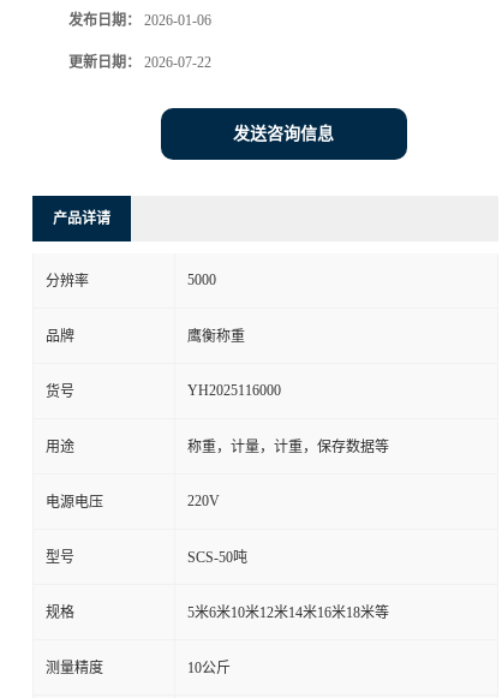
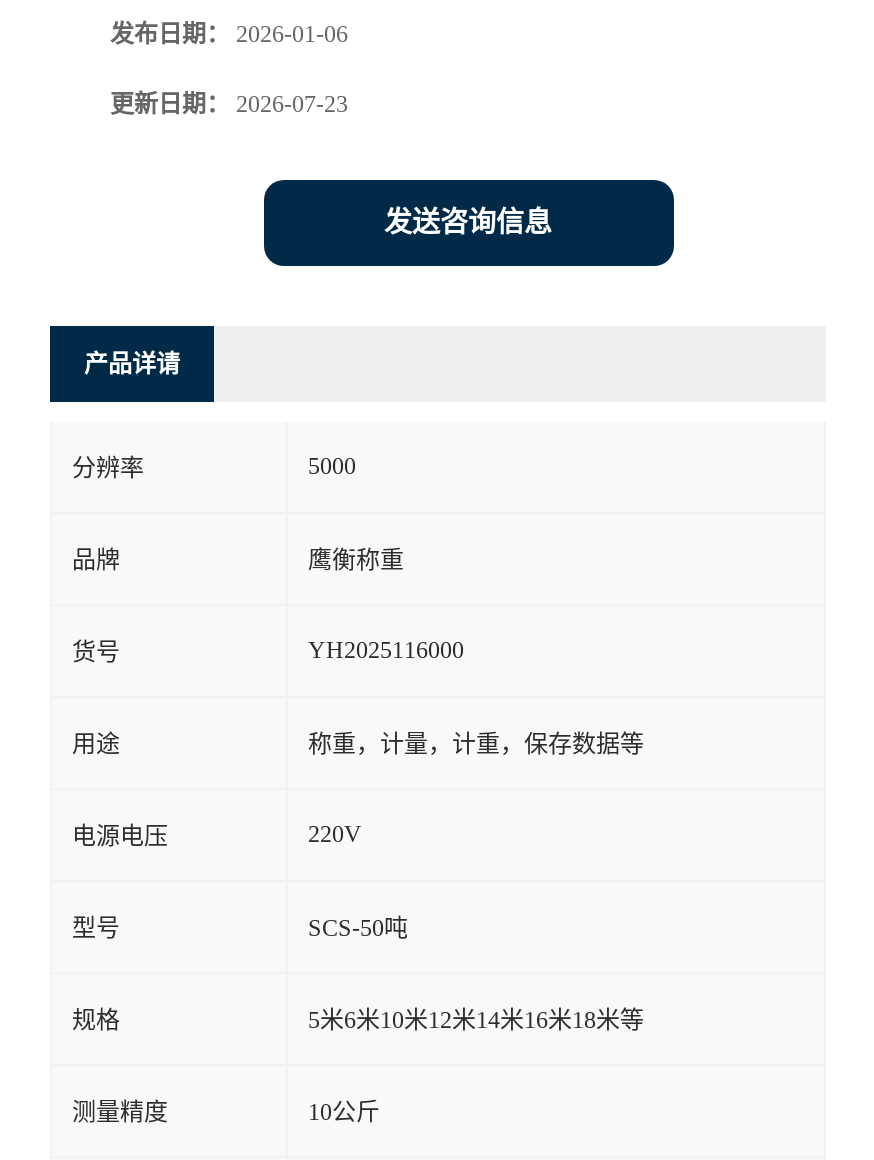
[68,54,211,71] 更新日期：2026-07-22 -> [110,89,348,117] 更新日期：2026-07-23

